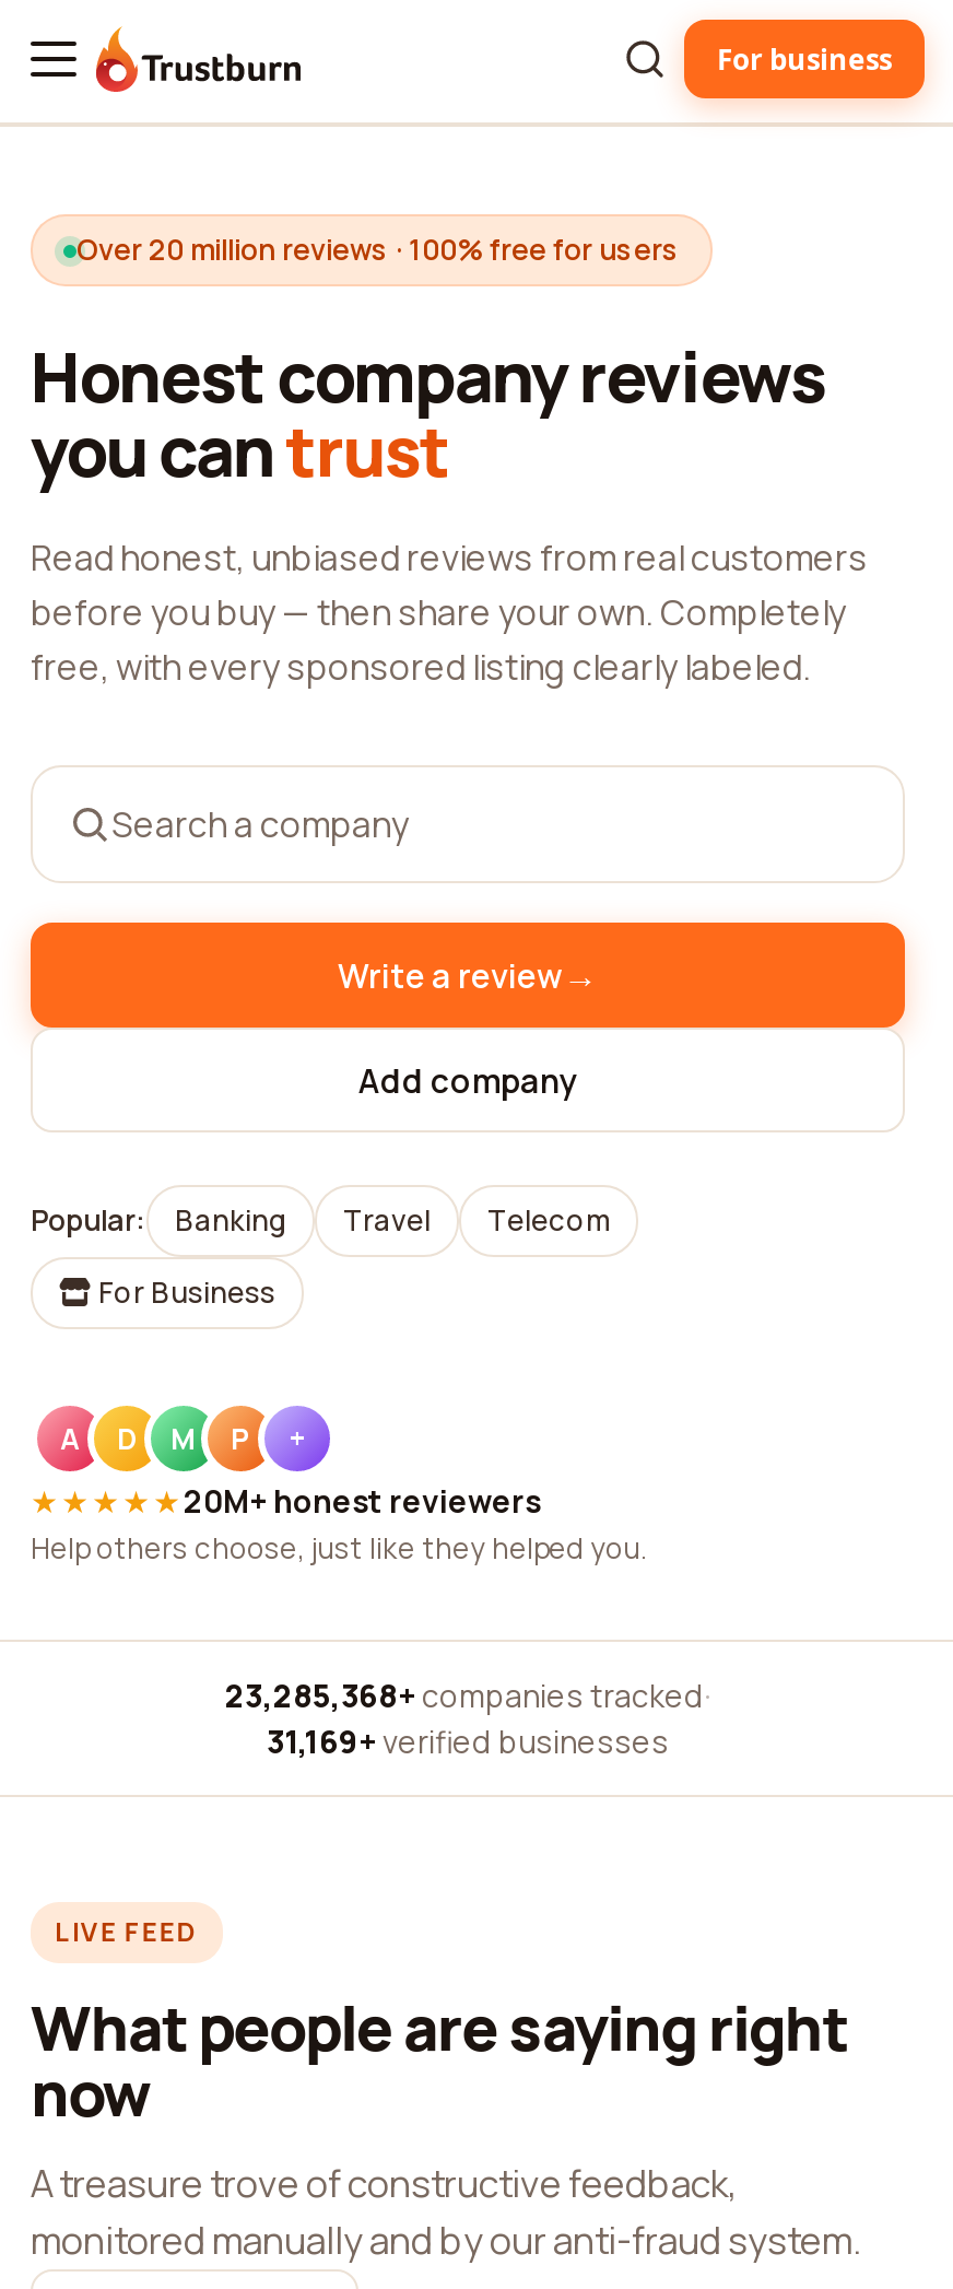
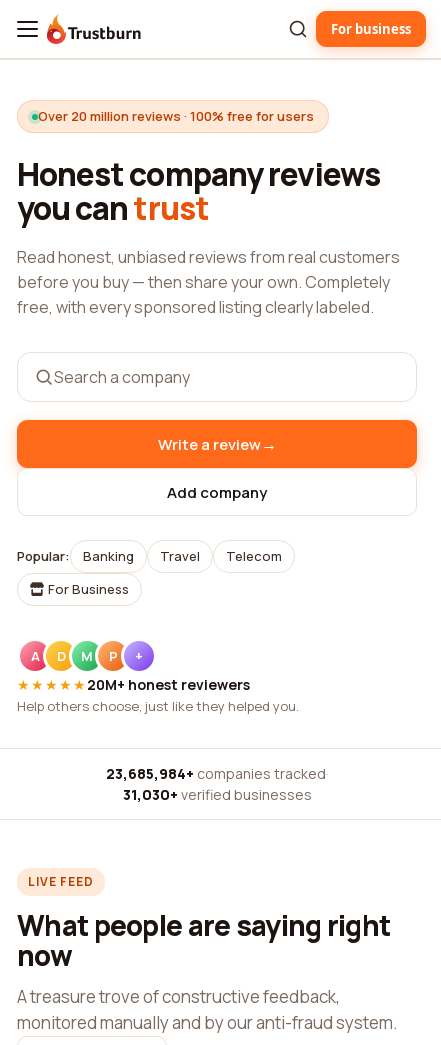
[225,1675,710,1716] 23,285,368+ companies tracked · -> [105,764,328,783] 23,685,984+ companies tracked ·
[267,1721,669,1762] 31,169+ verified businesses -> [122,785,311,804] 31,030+ verified businesses

